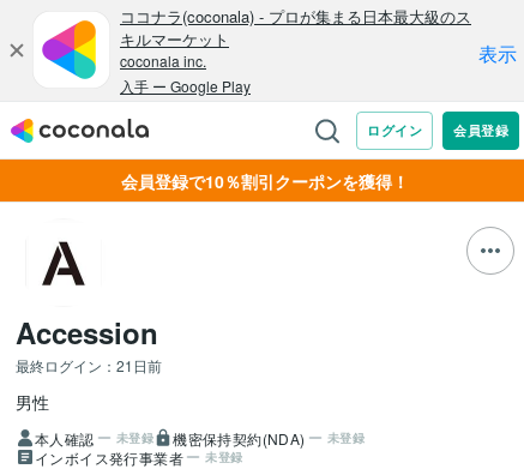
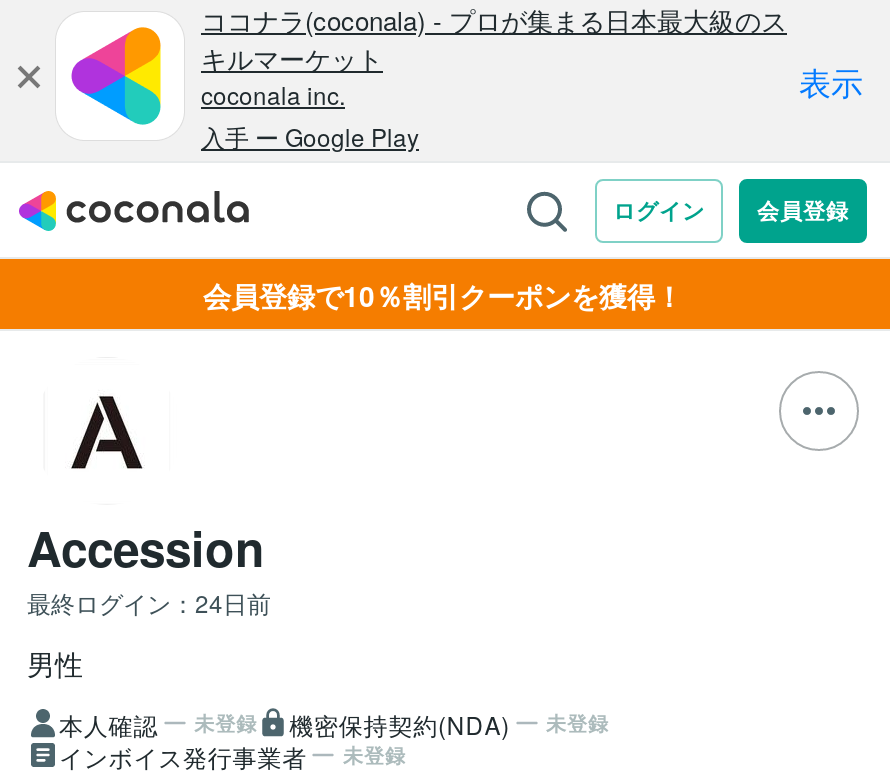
[16,355,162,375] 最終ログイン：21日前 -> [27,585,271,619] 最終ログイン：24日前

